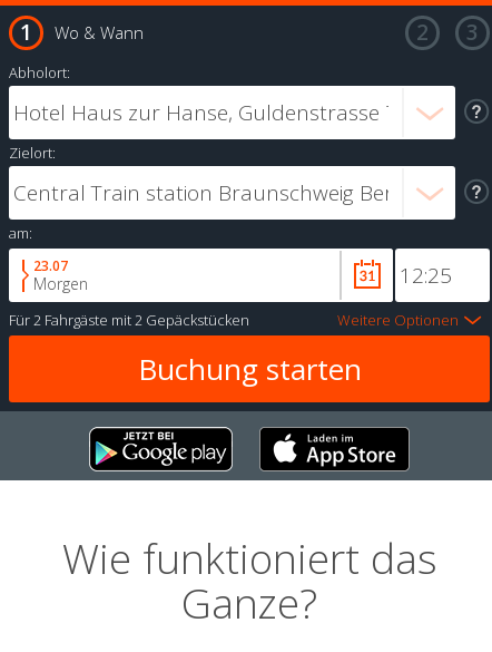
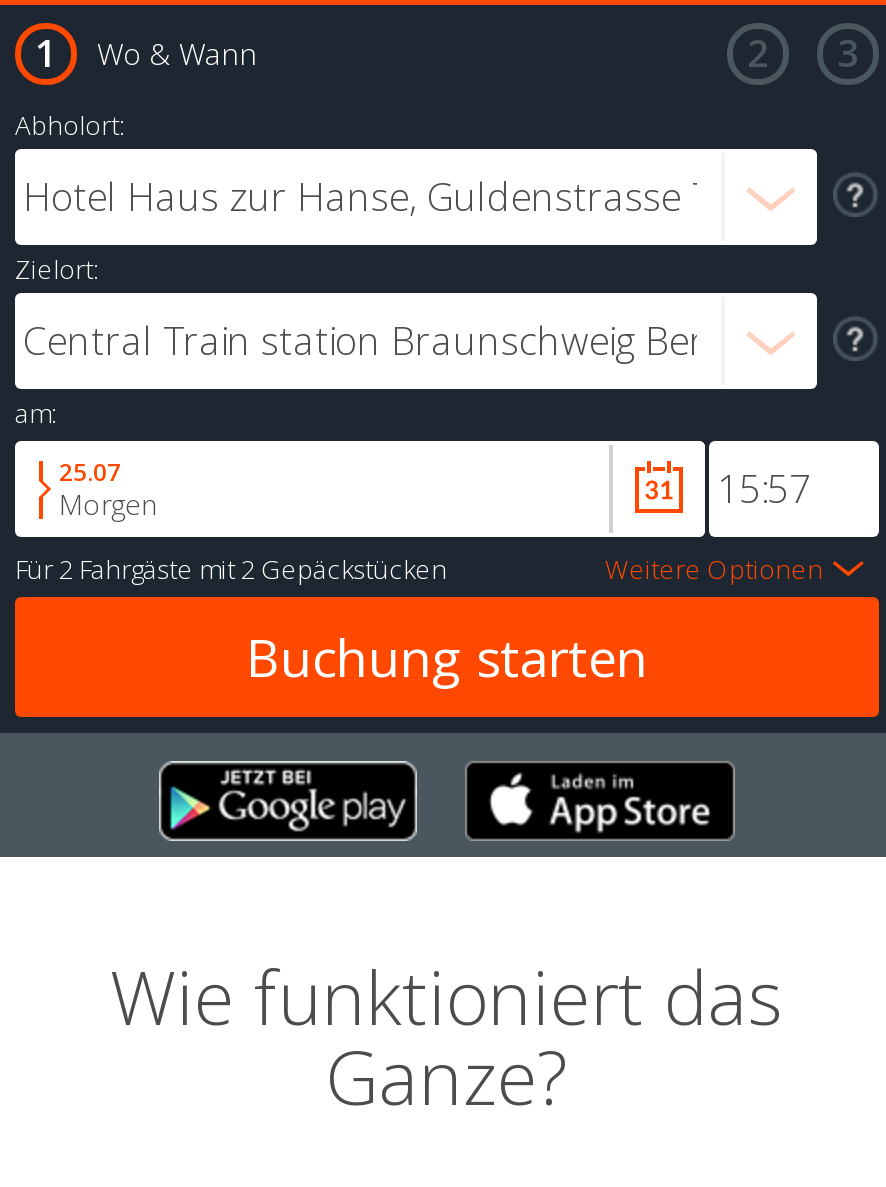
[33,257,68,276] 23.07 -> [59,456,121,490] 25.07

